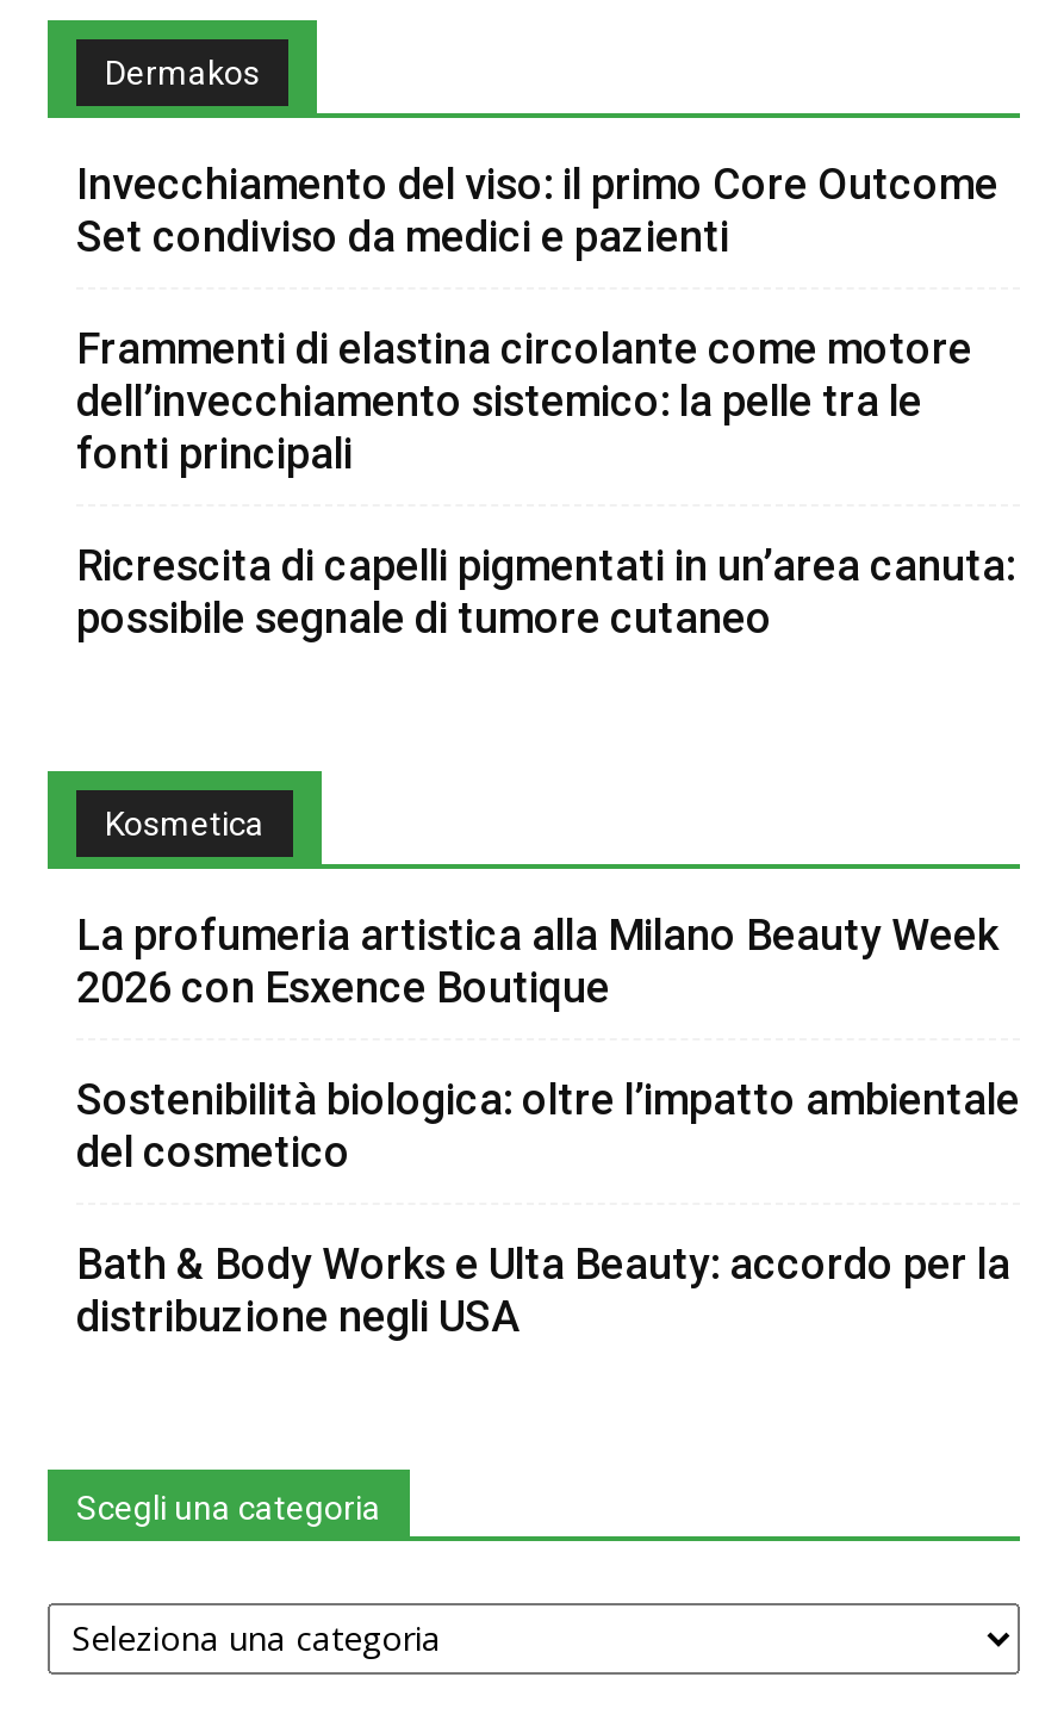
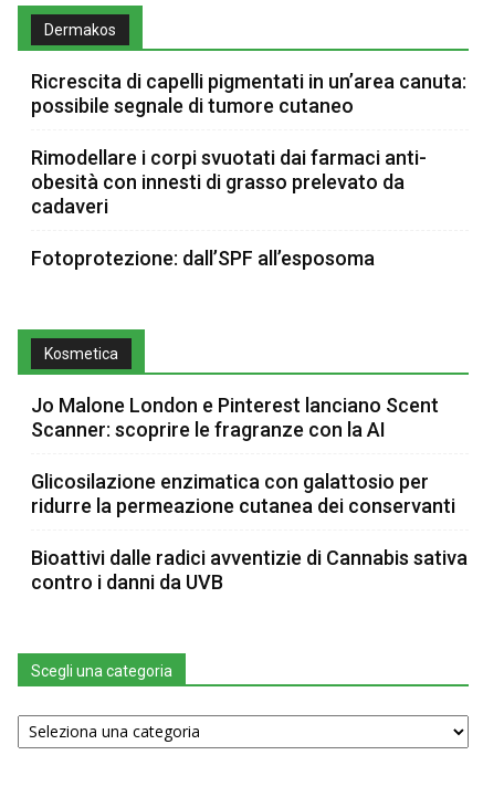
[76,158,998,477] Invecchiamento del viso: il primo Core Outcome | Set condiviso da medici e pazienti | Frammenti di elastina circolante come motore | dell’invecchiamento sistemico: la pelle tra le | fonti principali -> none
moved [76,539,1015,642] -> [31,69,466,117]: Ricrescita di capelli pigmentati in un’area canuta: | possibile segnale di tumore cutaneo
none -> [31,146,427,269] Rimodellare i corpi svuotati dai farmaci anti- | obesità con innesti di grasso prelevato da | cadaveri | Fotoprotezione: dall’SPF all’esposoma
[76,909,998,1011] La profumeria artistica alla Milano Beauty Week | 2026 con Esxence Boutique -> [31,393,439,441] Jo Malone London e Pinterest lanciano Scent | Scanner: scoprire le fragranze con la AI
[76,1073,1020,1176] Sostenibilità biologica: oltre l’impatto ambientale | del cosmetico -> [31,470,455,517] Glicosilazione enzimatica con galattosio per | ridurre la permeazione cutanea dei conservanti
[76,1238,1010,1340] Bath & Body Works e Ulta Beauty: accordo per la | distribuzione negli USA -> [31,546,468,593] Bioattivi dalle radici avventizie di Cannabis sativa | contro i danni da UVB

